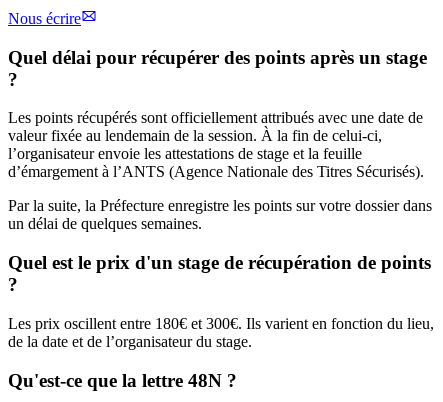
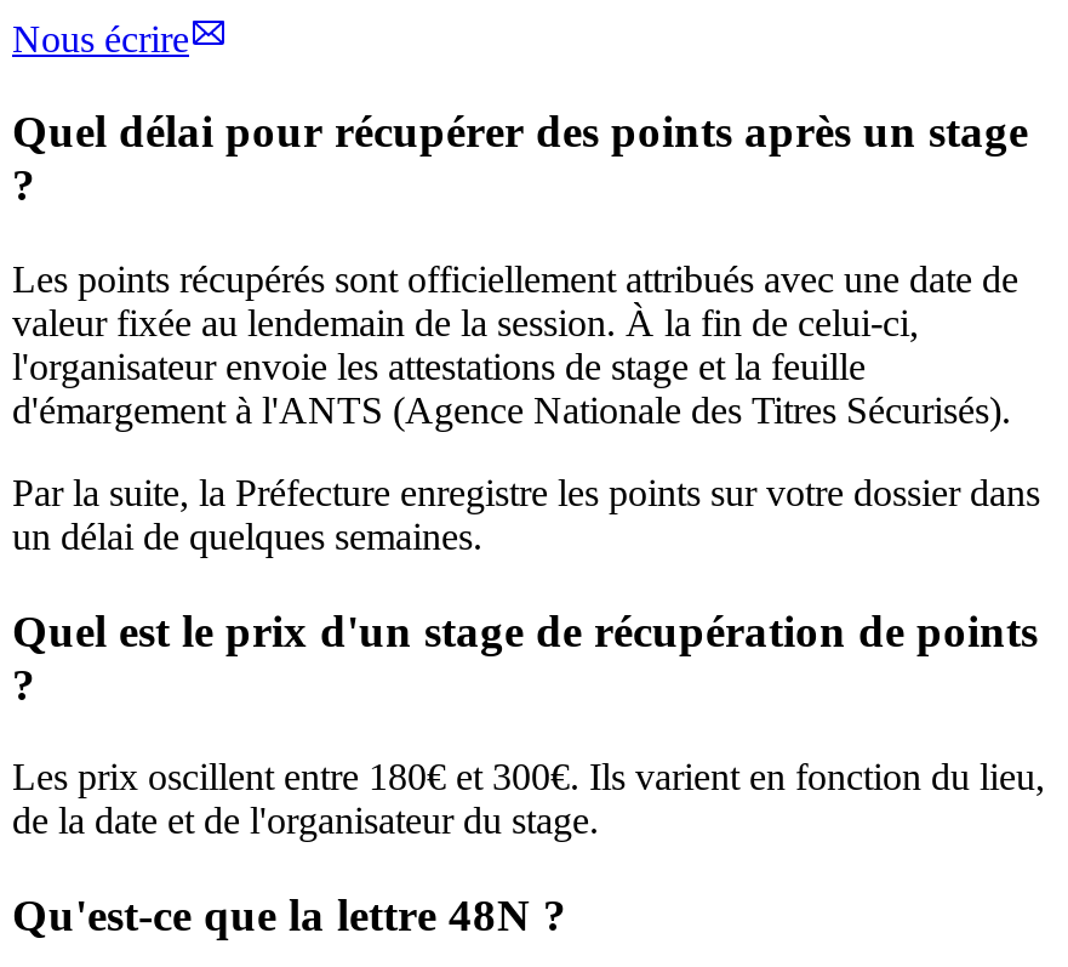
[8,145,362,162] l’organisateur envoie les attestations de stage et la feuille -> [12,346,866,387] l'organisateur envoie les attestations de stage et la feuille
[8,163,424,180] d’émargement à l’ANTS (Agence Nationale des Titres Sécurisés). -> [12,389,1011,431] d'émargement à l'ANTS (Agence Nationale des Titres Sécurisés).
[8,333,252,350] de la date et de l’organisateur du stage. -> [12,801,599,842] de la date et de l'organisateur du stage.

